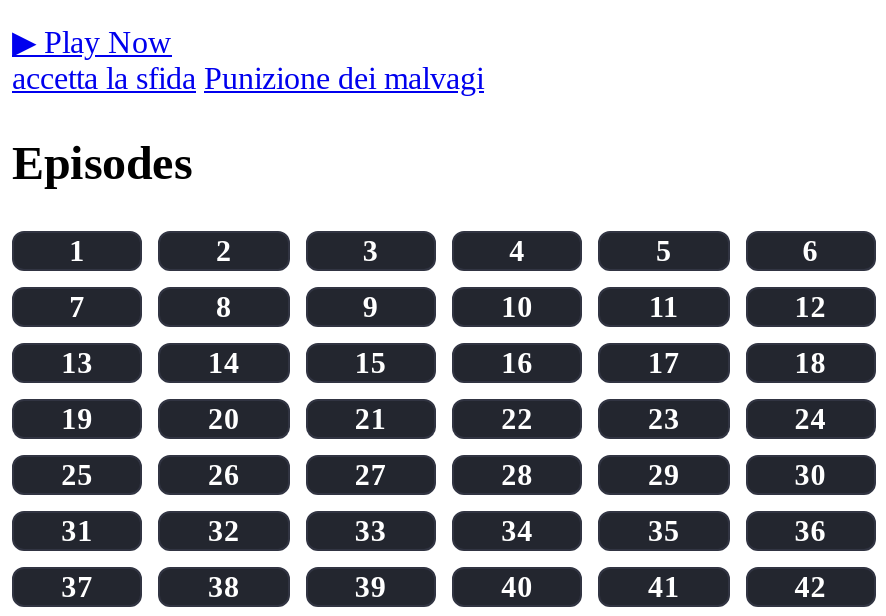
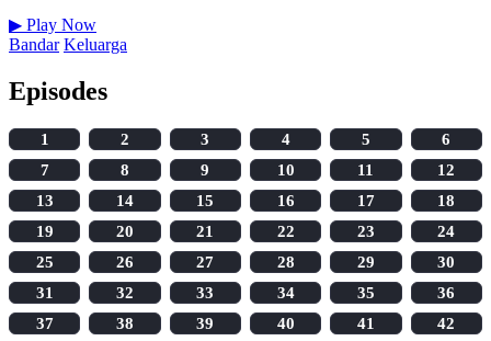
[12,61,484,95] accetta la sfida Punizione dei malvagi -> [9,35,127,54] Bandar Keluarga

